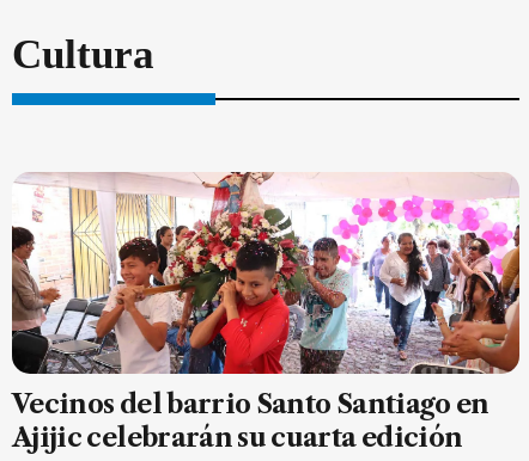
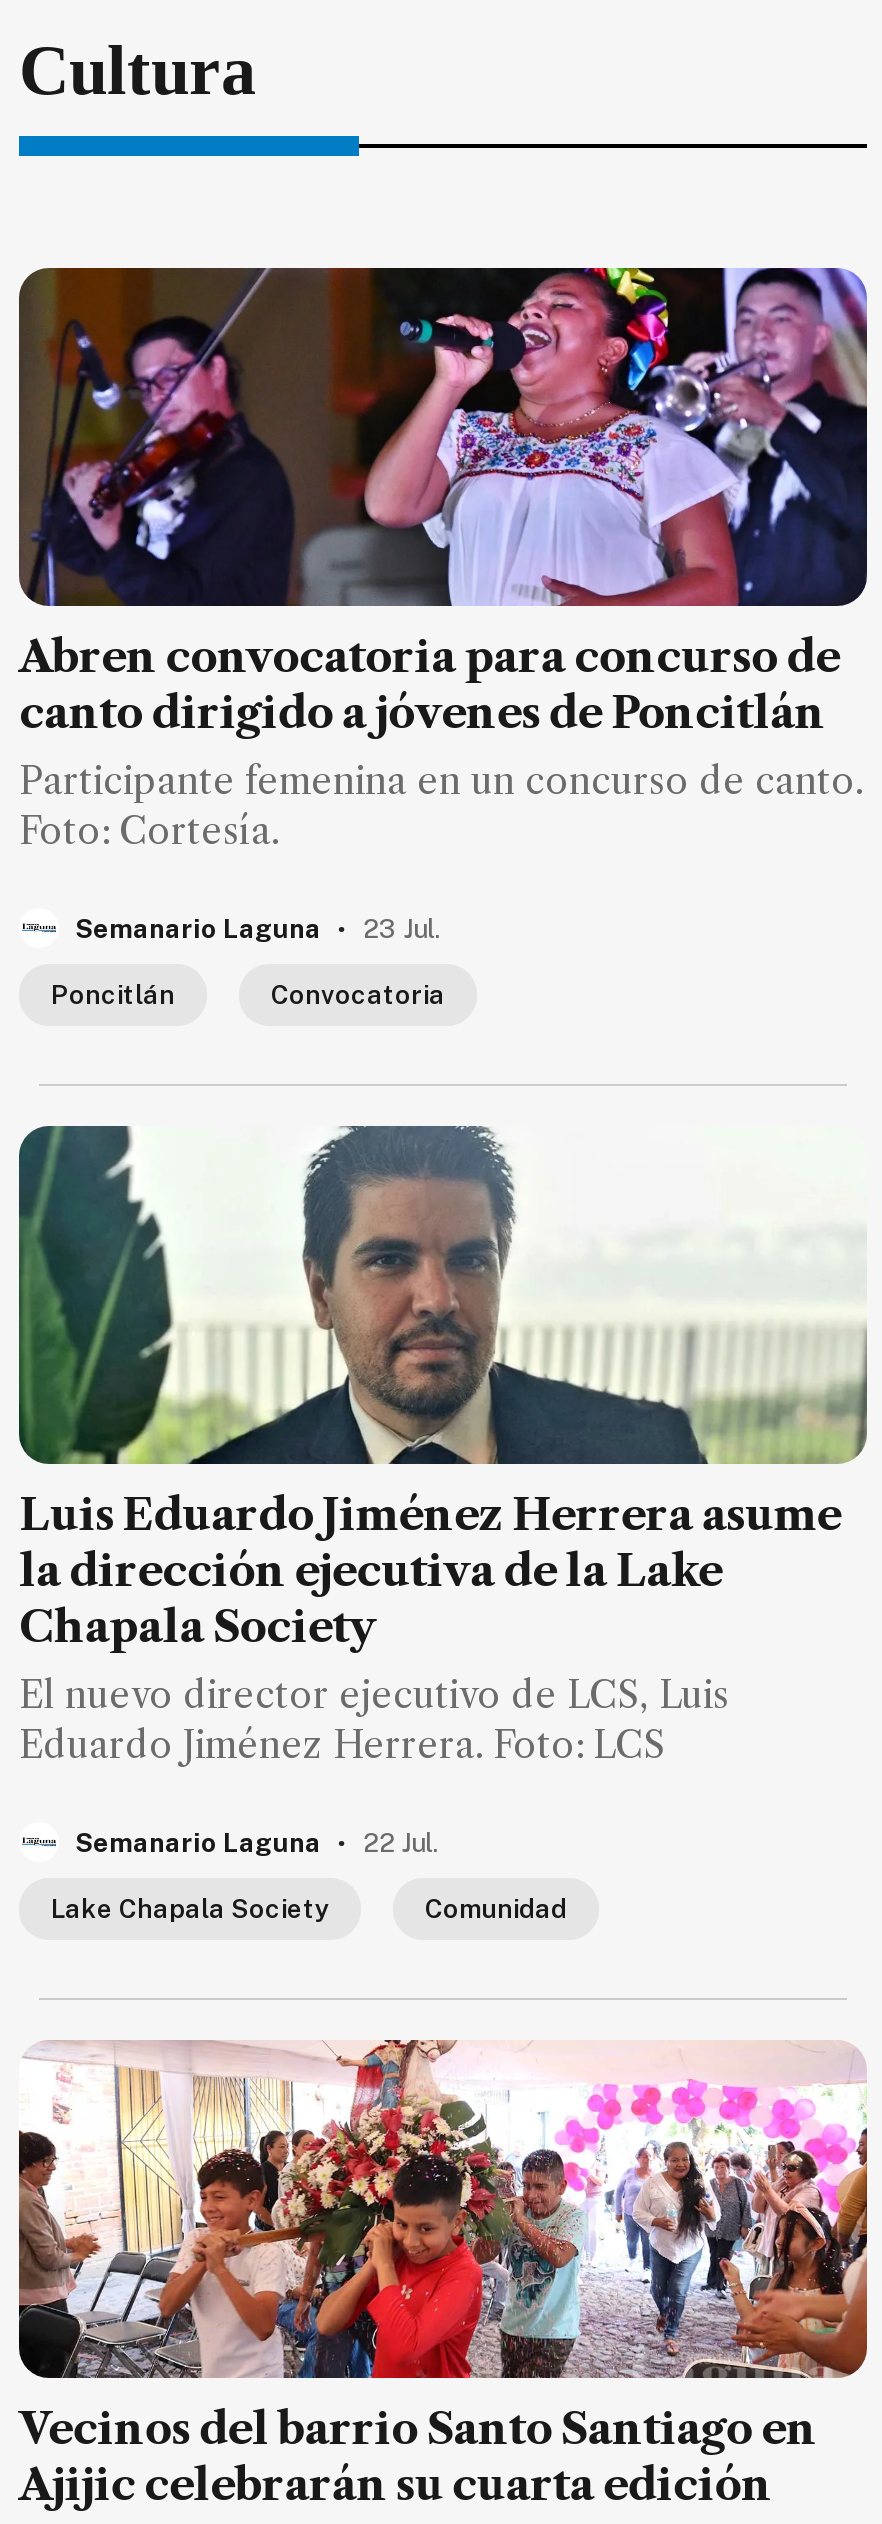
none -> [17,266,869,1010] [image] | Abren convocatoria para concurso de | canto dirigido a jóvenes de Poncitlán | Participante femenina en un concurso de canto. | Foto: Cortesía. | Semanario Laguna . 23 Jul. | Poncitlán | Convocatoria
none -> [17,1124,869,1924] [image] | Luis Eduardo Jiménez Herrera asume | la dirección ejecutiva de la Lake | Chapala Society | El nuevo director ejecutivo de LCS, Luis | Eduardo Jiménez Herrera. Foto: LCS | Semanario Laguna . 22 Jul. | Lake Chapala Society | Comunidad

